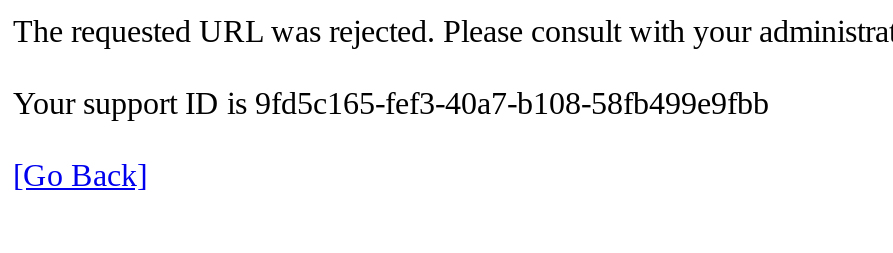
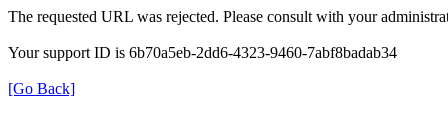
[13,86,769,120] Your support ID is 9fd5c165-fef3-40a7-b108-58fb499e9fbb -> [8,44,397,61] Your support ID is 6b70a5eb-2dd6-4323-9460-7abf8badab34

